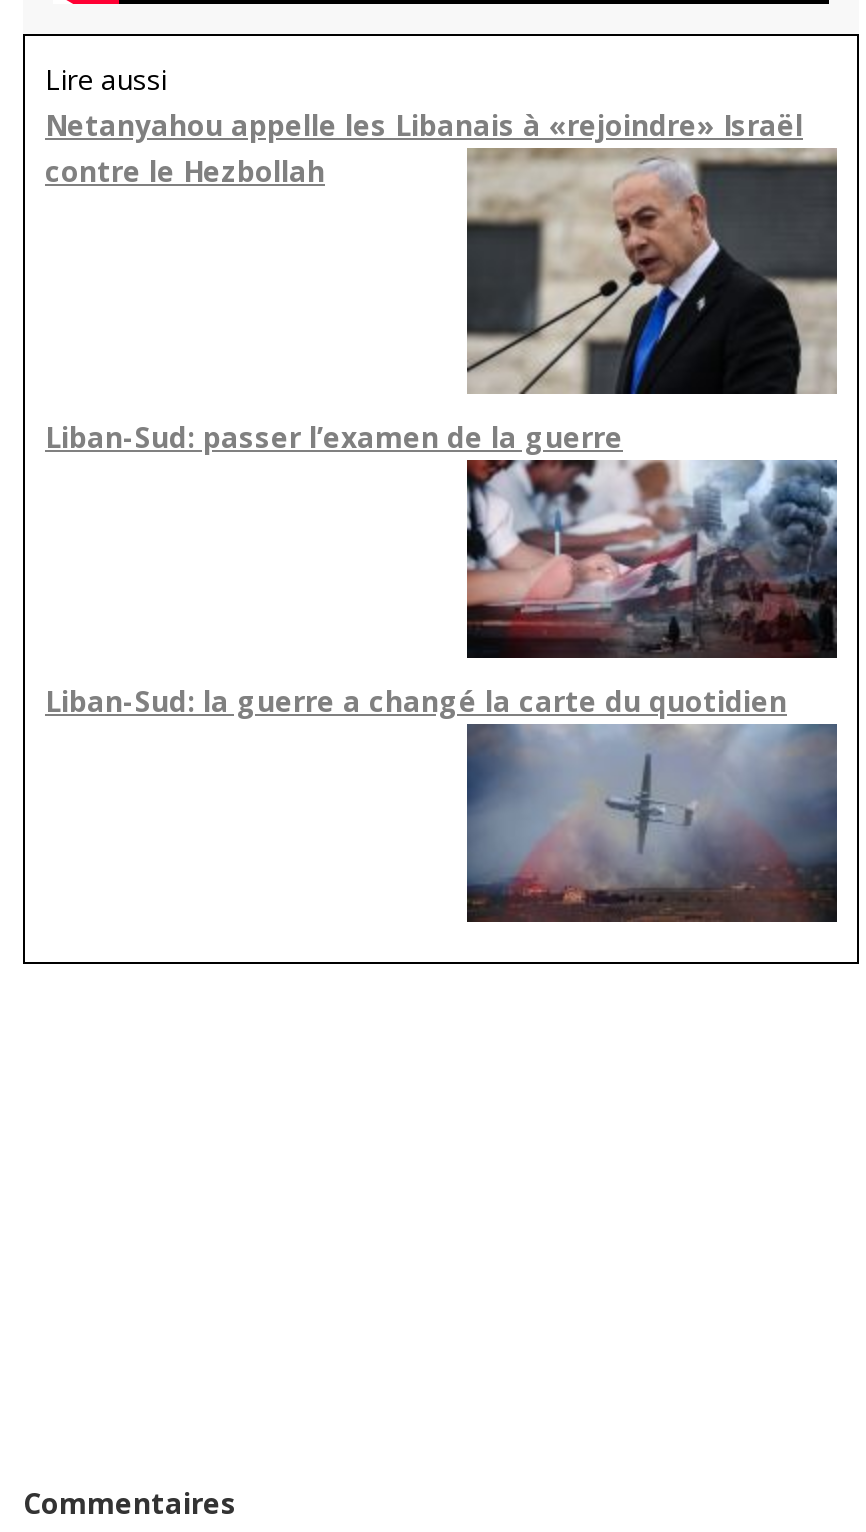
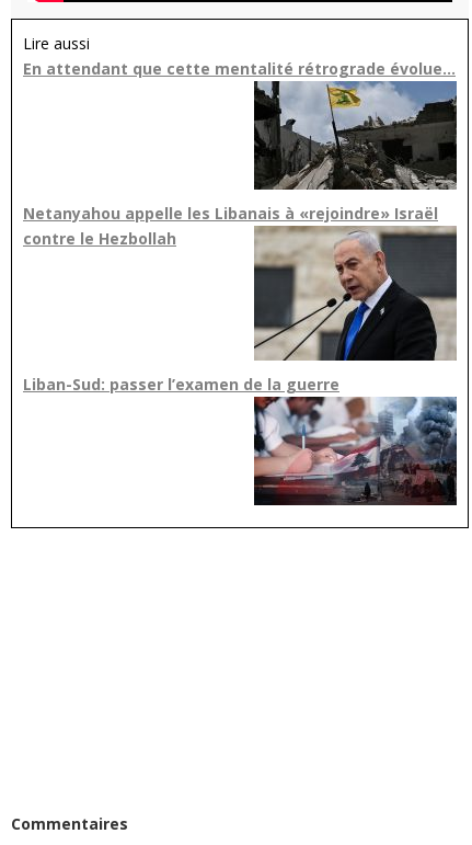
none -> [23,59,456,79] En attendant que cette mentalité rétrograde évolue…
moved [45,107,839,457] -> [23,203,458,395]: [image] | Netanyahou appelle les Libanais à «rejoindre» Israël | contre le Hezbollah | Liban-Sud: passer l’examen de la guerre
none -> [254,88,458,191] [image]
moved [463,456,841,660] -> [252,395,459,506]: [image]
[45,683,787,721] Liban-Sud: la guerre a changé la carte du quotidien -> none
[465,726,837,922] [image] -> none

